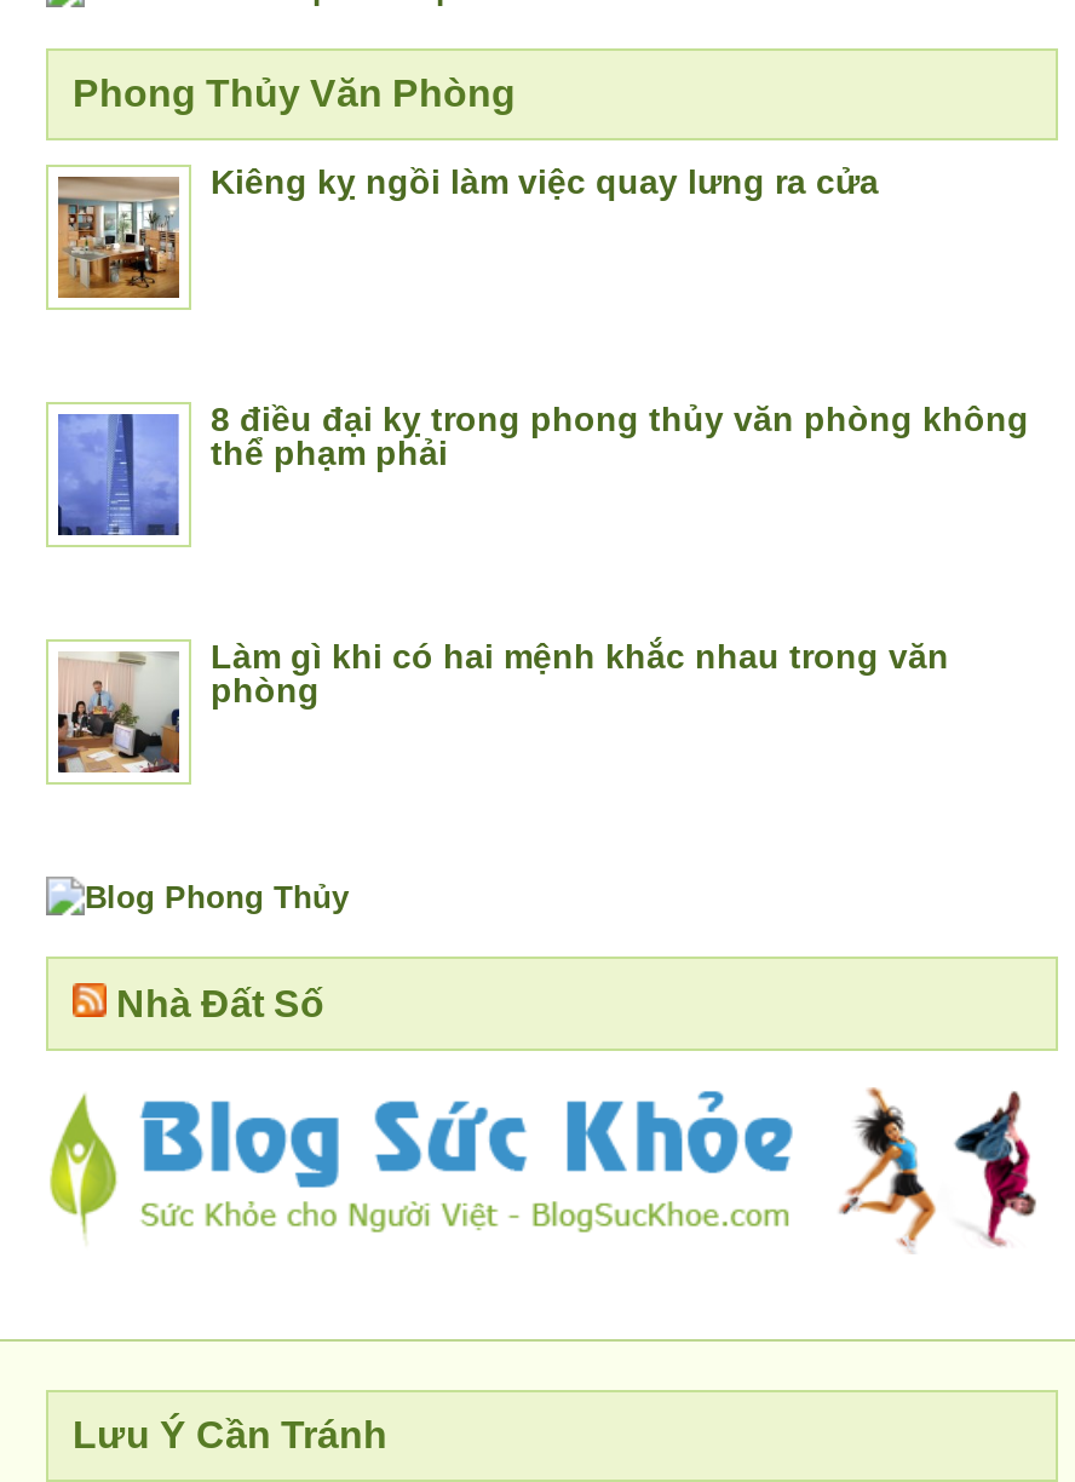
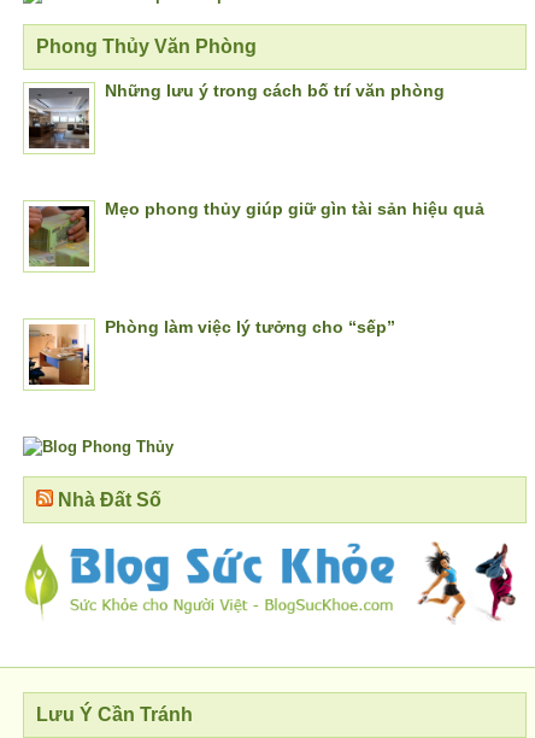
[56,163,879,300] [image] | Kiêng kỵ ngồi làm việc quay lưng ra cửa -> [28,81,445,150] [image] | Những lưu ý trong cách bố trí văn phòng
[56,400,1029,538] [image] | 8 điều đại kỵ trong phong thủy văn phòng không | thể phạm phải -> [28,199,484,268] [image] | Mẹo phong thủy giúp giữ gìn tài sản hiệu quả
[56,637,949,775] [image] | Làm gì khi có hai mệnh khắc nhau trong văn | phòng -> [28,317,395,386] [image] | Phòng làm việc lý tưởng cho “sếp”

